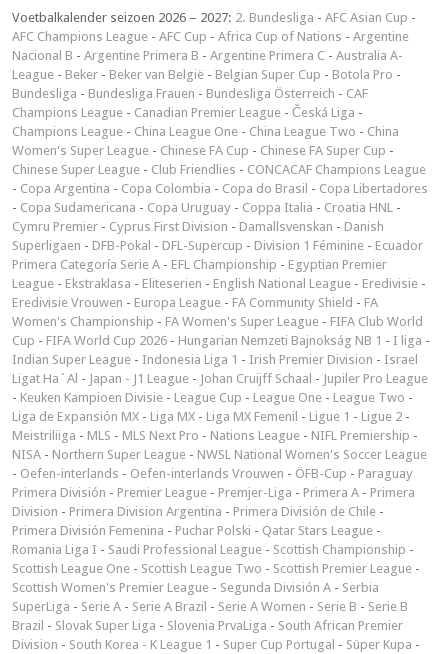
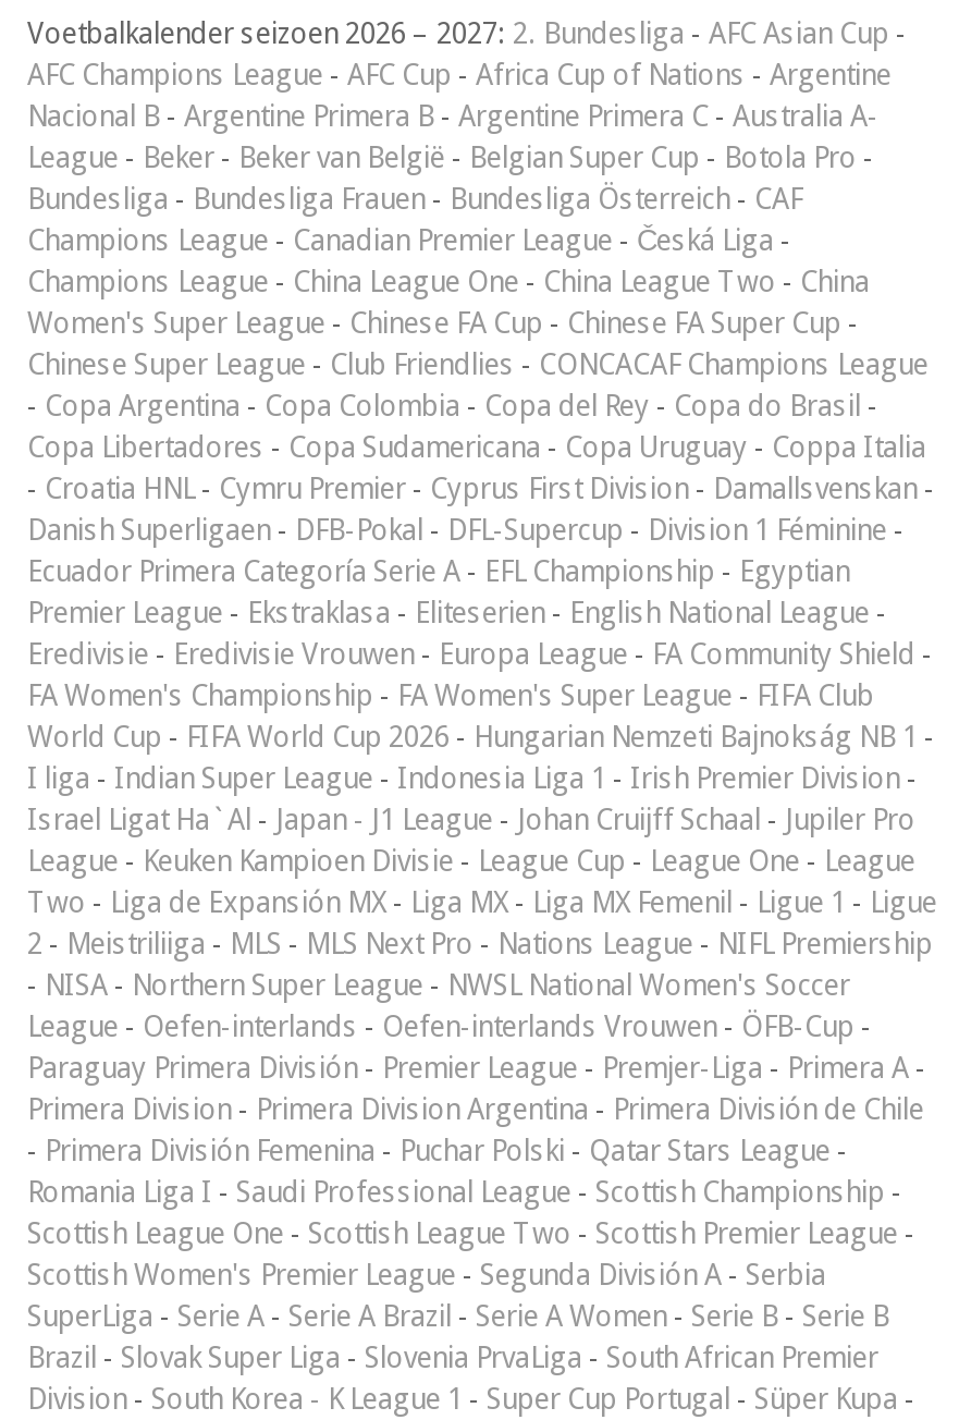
[12,181,430,538] - Copa Argentina - Copa Colombia - Copa do Brasil - Copa Libertadores | - Copa Sudamericana - Copa Uruguay - Coppa Italia - Croatia HNL - | Cymru Premier - Cyprus First Division - Damallsvenskan - Danish | Superligaen - DFB-Pokal - DFL-Supercup - Division 1 Féminine - Ecuador | Primera Categoría Serie A - EFL Championship - Egyptian Premier | League - Ekstraklasa - Eliteserien - English National League - Eredivisie - | Eredivisie Vrouwen - Europa League - FA Community Shield - FA | Women's Championship - FA Women's Super League - FIFA Club World | Cup - FIFA World Cup 2026 - Hungarian Nemzeti Bajnokság NB 1 - I liga - | Indian Super League - Indonesia Liga 1 - Irish Premier Division - Israel | Ligat Ha`Al - Japan - J1 League - Johan Cruijff Schaal - Jupiler Pro League | - Keuken Kampioen Divisie - League Cup - League One - League Two - | Liga de Expansión MX - Liga MX - Liga MX Femenil - Ligue 1 - Ligue 2 - | Meistriliiga - MLS - MLS Next Pro - Nations League - NIFL Premiership - | NISA - Northern Super League - NWSL National Women's Soccer League | - Oefen-interlands - Oefen-interlands Vrouwen - ÖFB-Cup - Paraguay | Primera División - Premier League - Premjer-Liga - Primera A - Primera | Division - Primera Division Argentina - Primera División de Chile - | Primera División Femenina - Puchar Polski - Qatar Stars League - -> [27,391,937,1168] - Copa Argentina - Copa Colombia - Copa del Rey - Copa do Brasil - | Copa Libertadores - Copa Sudamericana - Copa Uruguay - Coppa Italia | - Croatia HNL - Cymru Premier - Cyprus First Division - Damallsvenskan - | Danish Superligaen - DFB-Pokal - DFL-Supercup - Division 1 Féminine - | Ecuador Primera Categoría Serie A - EFL Championship - Egyptian | Premier League - Ekstraklasa - Eliteserien - English National League - | Eredivisie - Eredivisie Vrouwen - Europa League - FA Community Shield - | FA Women's Championship - FA Women's Super League - FIFA Club | World Cup - FIFA World Cup 2026 - Hungarian Nemzeti Bajnokság NB 1 - | I liga - Indian Super League - Indonesia Liga 1 - Irish Premier Division - | Israel Ligat Ha`Al - Japan - J1 League - Johan Cruijff Schaal - Jupiler Pro | League - Keuken Kampioen Divisie - League Cup - League One - League | Two - Liga de Expansión MX - Liga MX - Liga MX Femenil - Ligue 1 - Ligue | 2 - Meistriliiga - MLS - MLS Next Pro - Nations League - NIFL Premiership | - NISA - Northern Super League - NWSL National Women's Soccer | League - Oefen-interlands - Oefen-interlands Vrouwen - ÖFB-Cup - | Paraguay Primera División - Premier League - Premjer-Liga - Primera A - | Primera Division - Primera Division Argentina - Primera División de Chile | - Primera División Femenina - Puchar Polski - Qatar Stars League -

